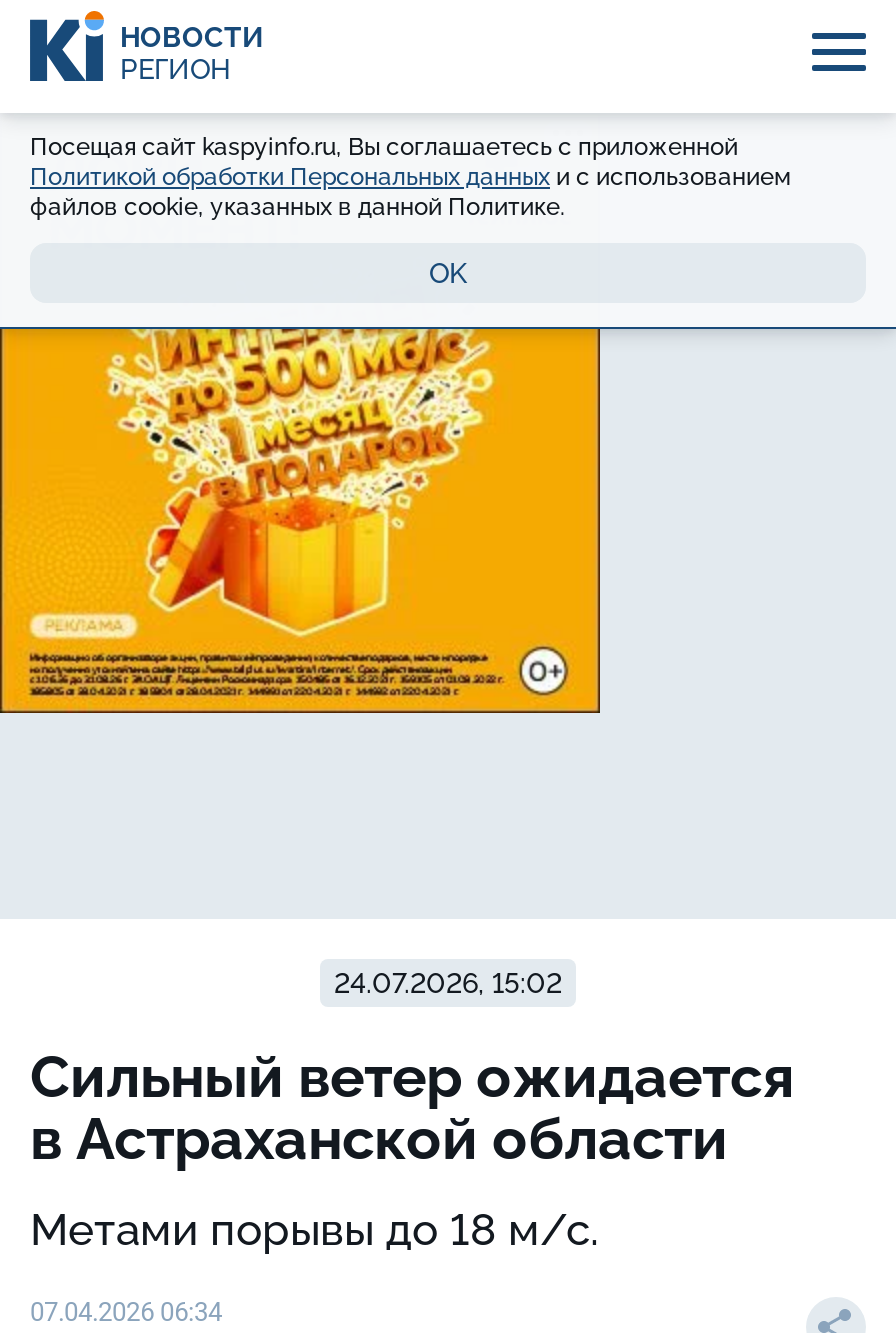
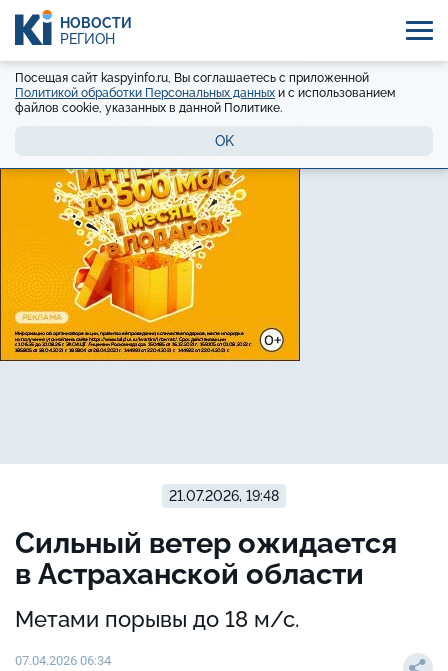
[334,967,562,999] 24.07.2026, 15:02 -> [169,488,279,504] 21.07.2026, 19:48

